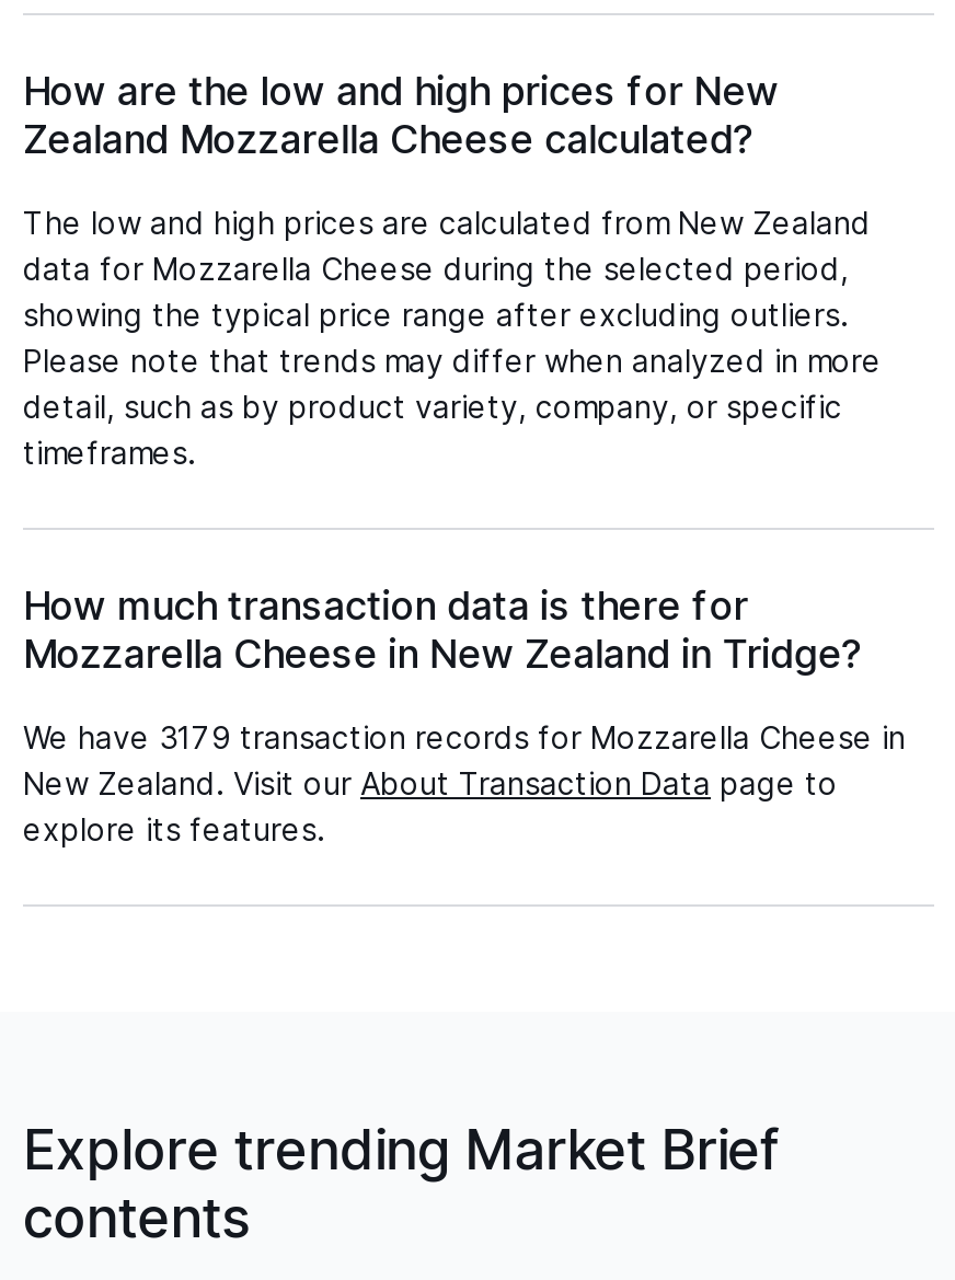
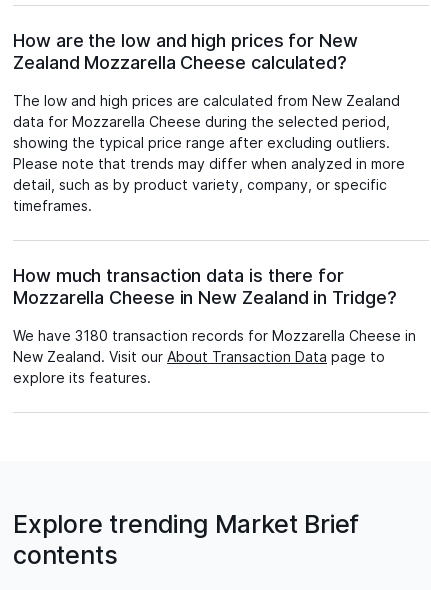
[23,718,906,756] We have 3179 transaction records for Mozzarella Cheese in -> [13,327,416,344] We have 3180 transaction records for Mozzarella Cheese in

